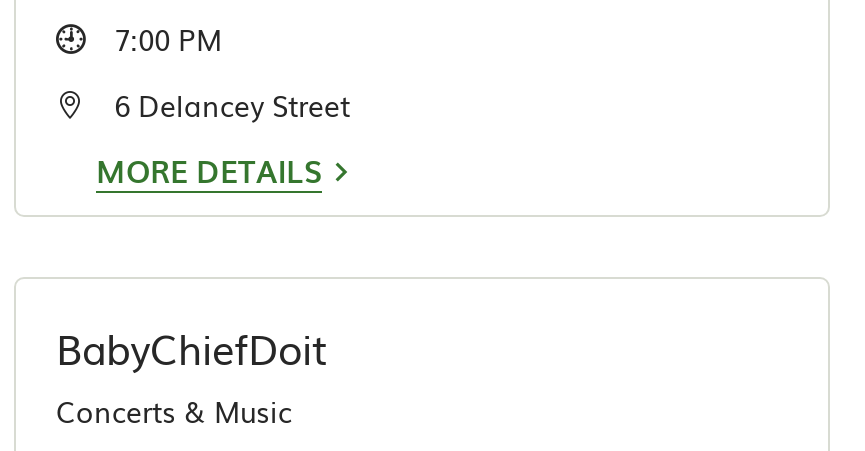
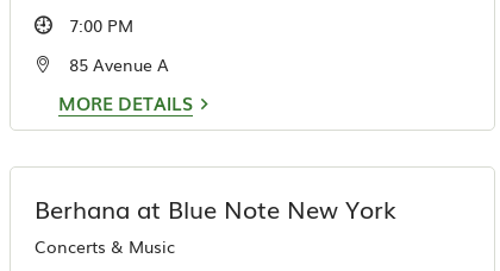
[114,84,350,124] 6 Delancey Street -> [69,52,169,75] 85 Avenue A
[56,317,328,377] BabyChiefDoit -> [35,190,396,226] Berhana at Blue Note New York

